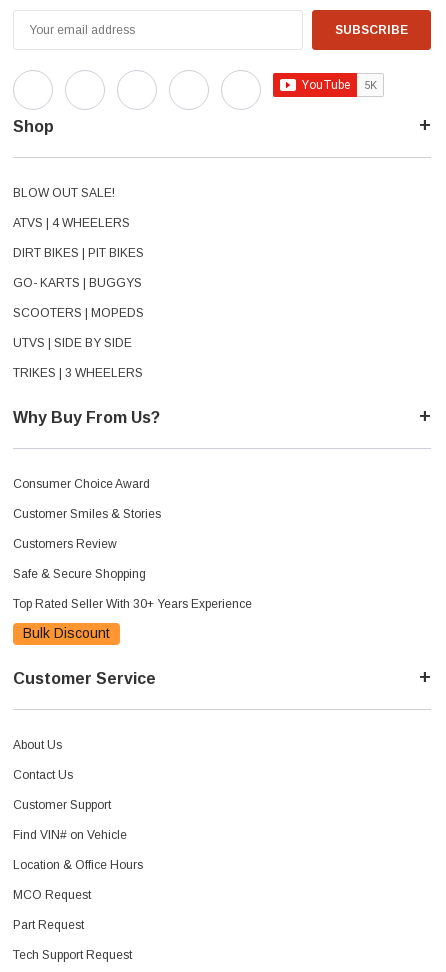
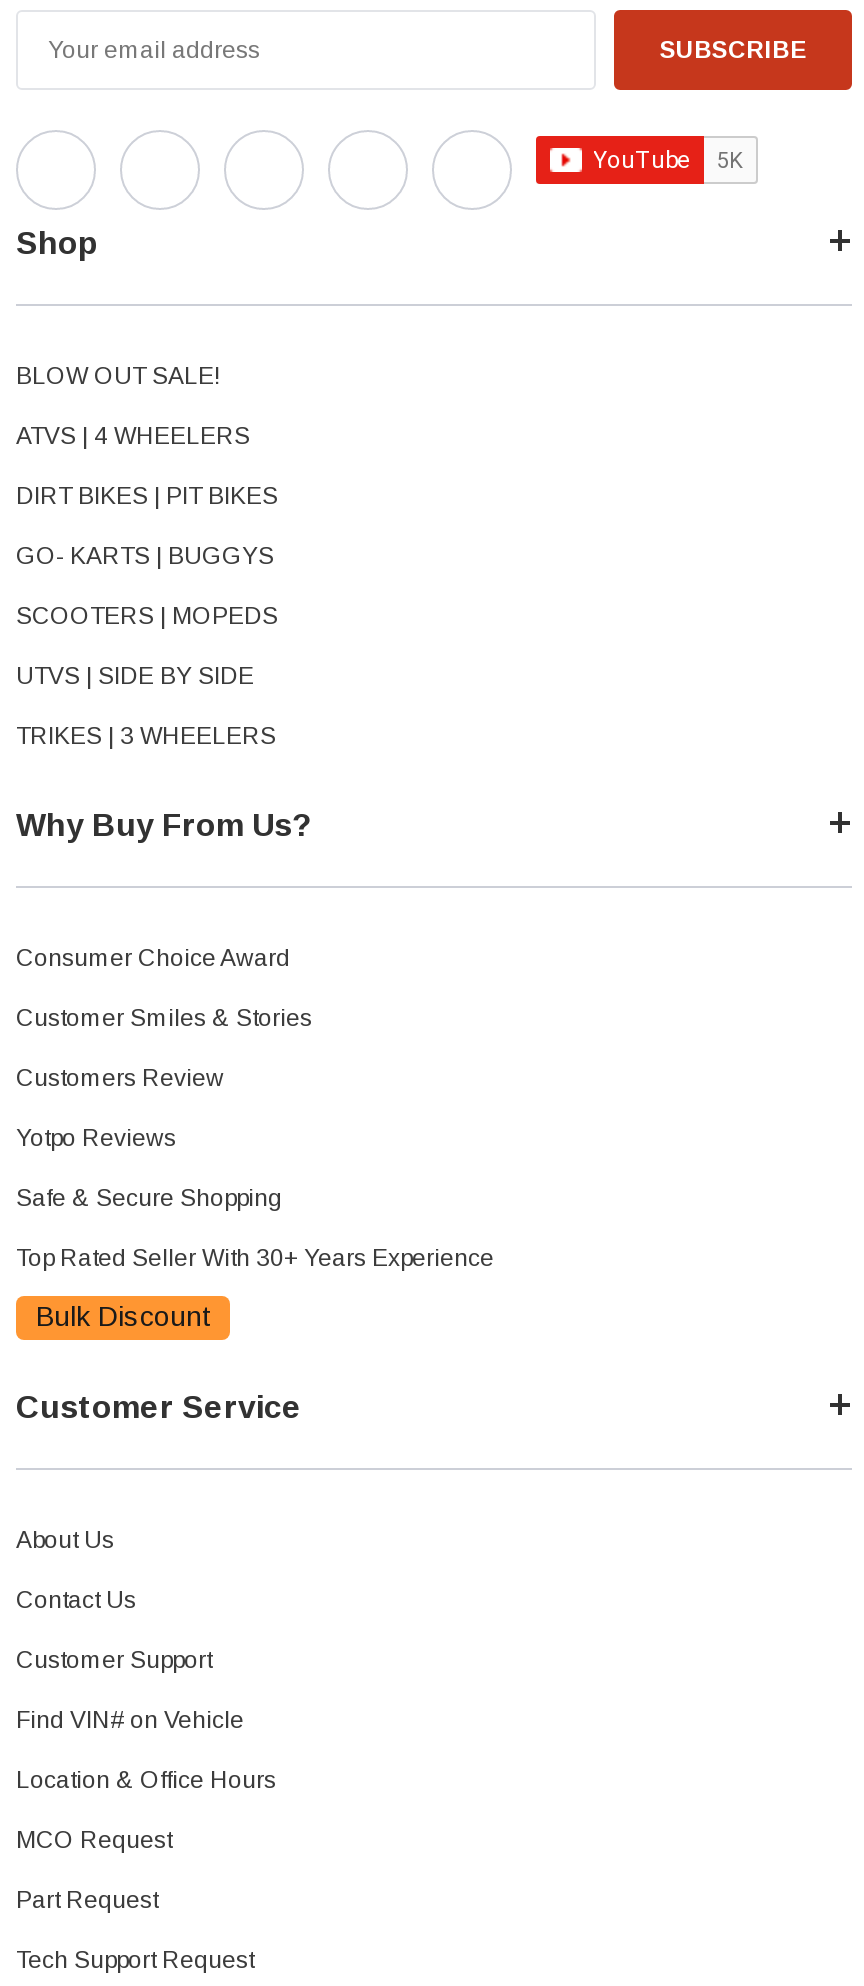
none -> [16,1125,176,1153] Yotpo Reviews

